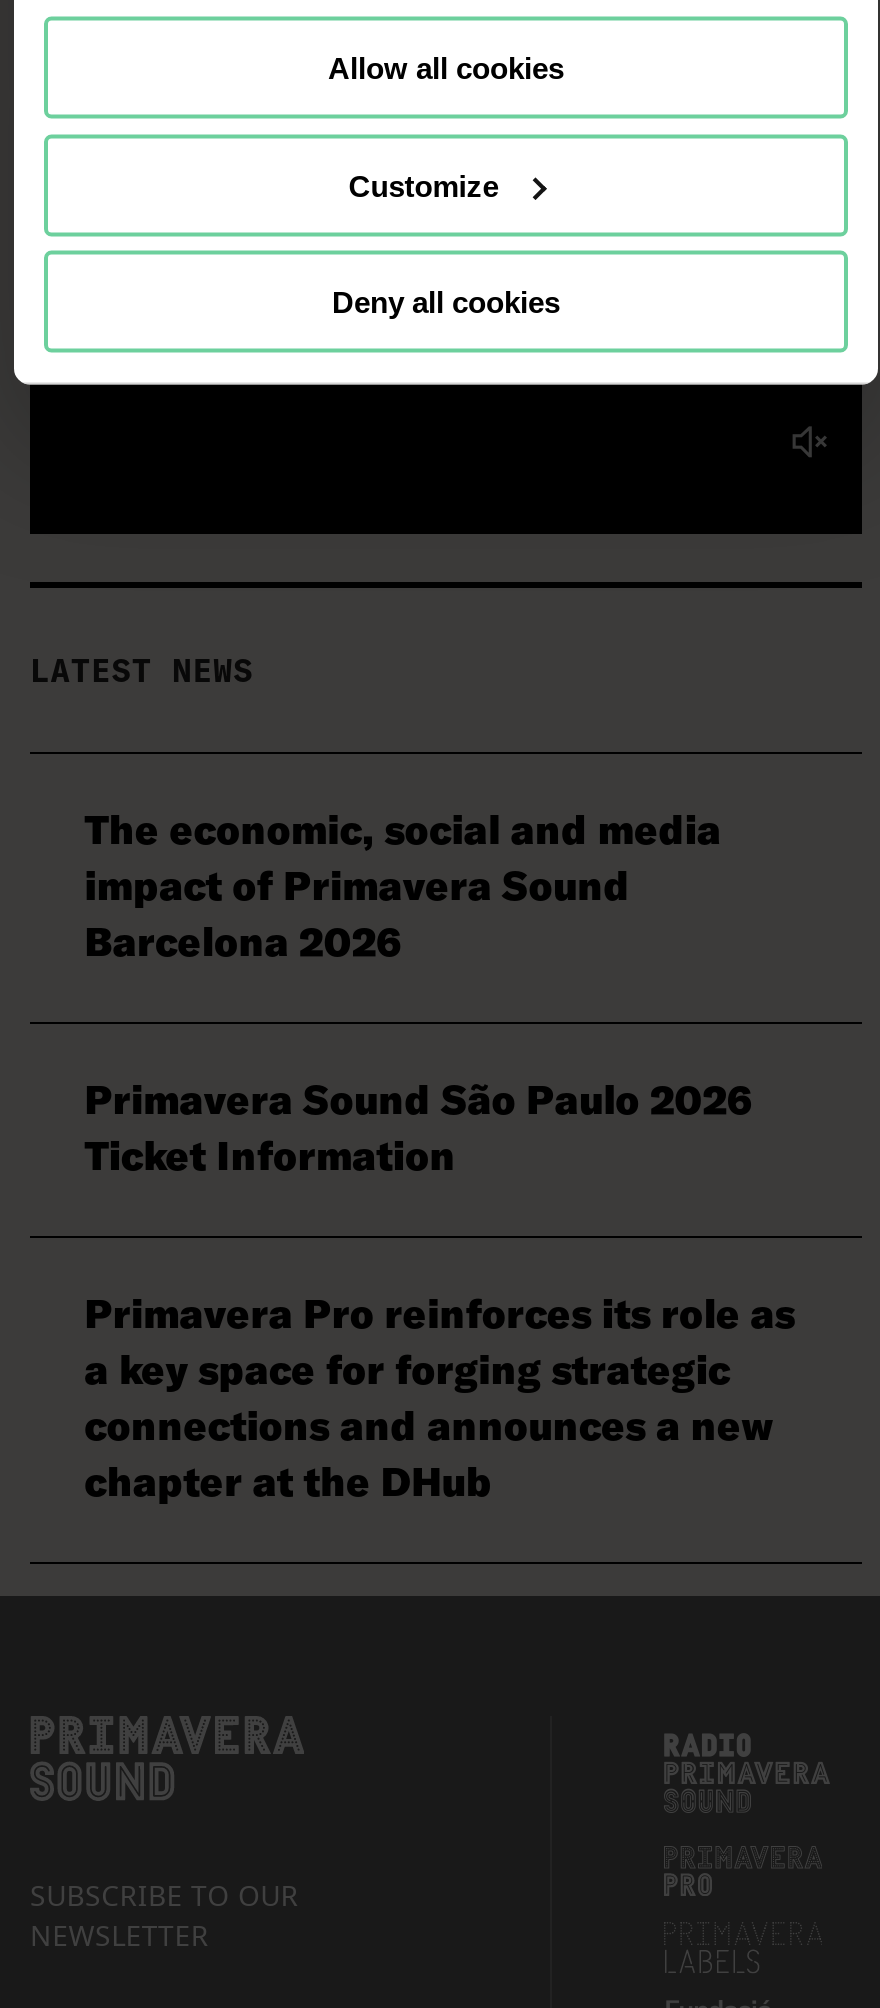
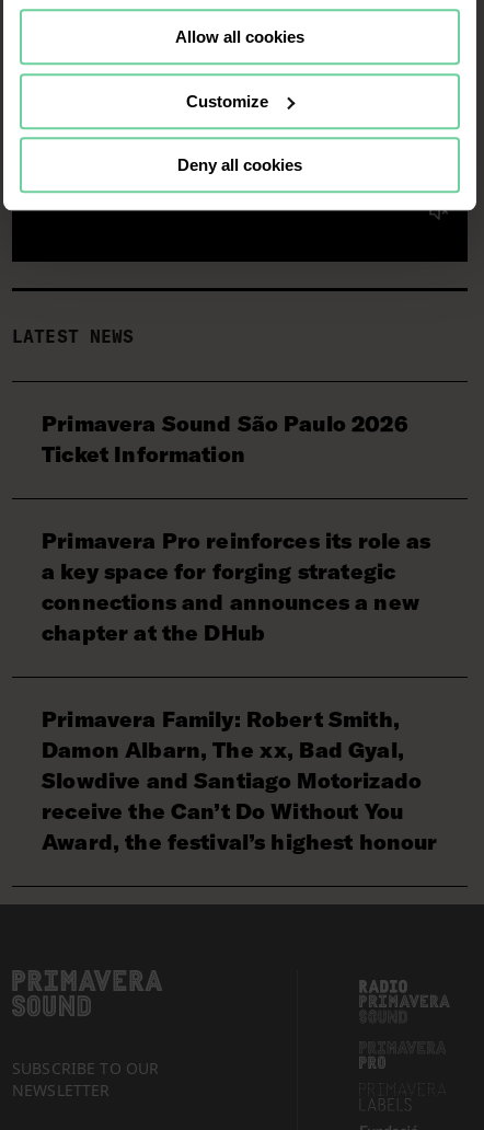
moved [30,651,253,691] -> [12,326,134,348]: LATEST NEWS
[84,805,721,967] The economic, social and media | impact of Primavera Sound | Barcelona 2026 -> none
moved [84,1075,795,1507] -> [42,410,431,646]: Primavera Sound São Paulo 2026 | Ticket Information | Primavera Pro reinforces its role as | a key space for forging strategic | connections and announces a new | chapter at the DHub
none -> [42,706,438,856] Primavera Family: Robert Smith, | Damon Albarn, The xx, Bad Gyal, | Slowdive and Santiago Motorizado | receive the Can’t Do Without You | Award, the festival’s highest honour

